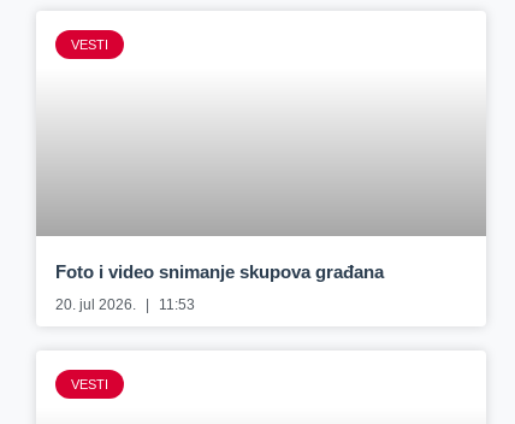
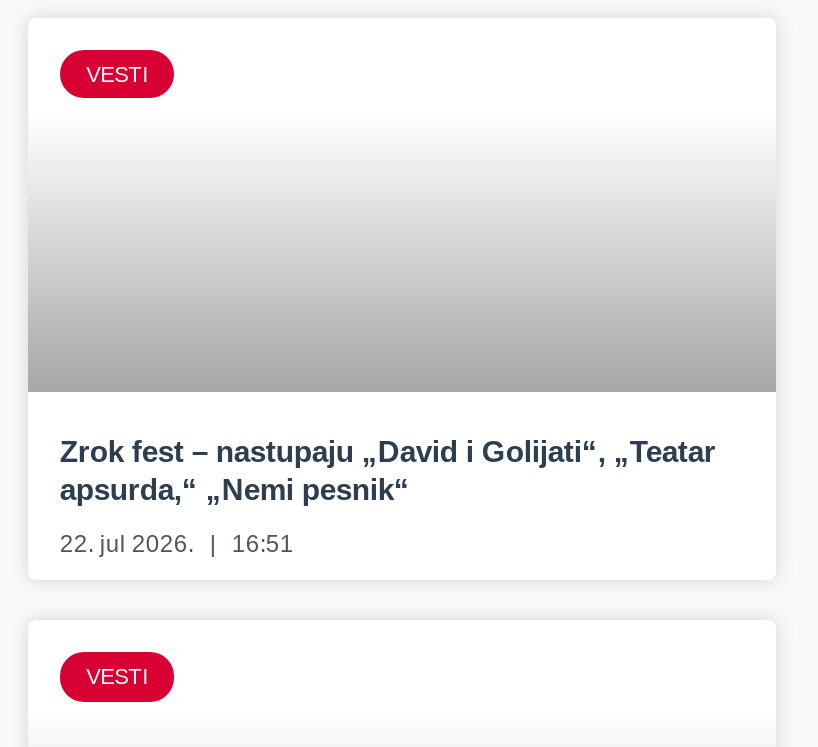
[55,262,384,282] Foto i video snimanje skupova građana -> [60,434,716,506] Zrok fest – nastupaju „David i Golijati“, „Teatar | apsurda,“ „Nemi pesnik“
[55,297,195,313] 20. jul 2026. | 11:53 -> [60,530,294,558] 22. jul 2026. | 16:51

